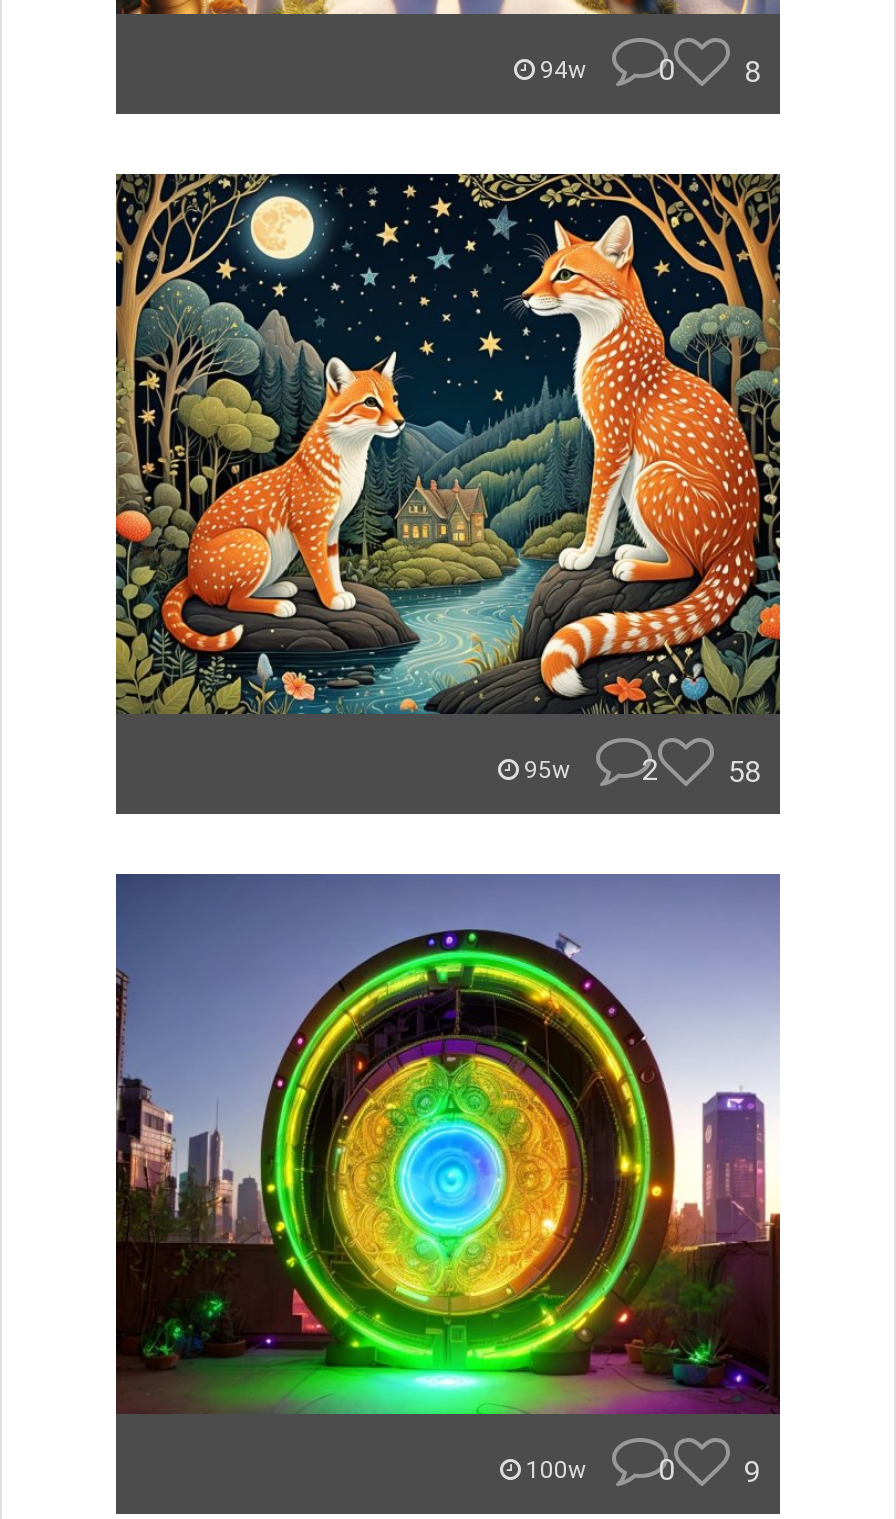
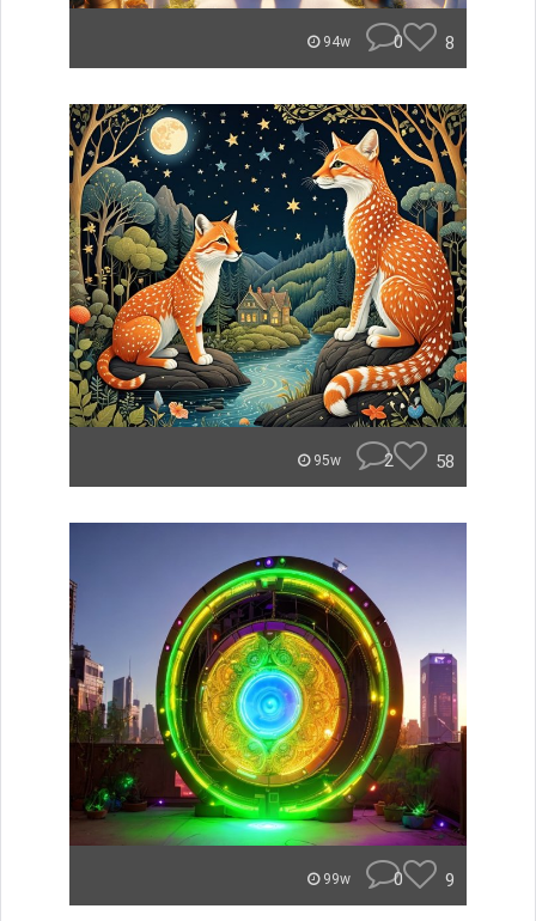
[520,1456,592,1484] 100w -> [319,871,354,888] 99w

